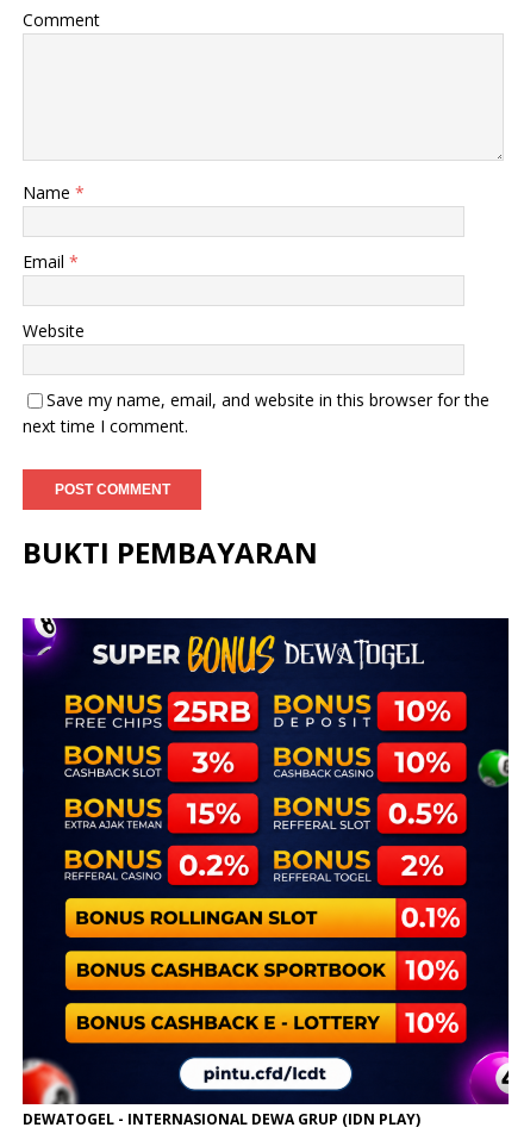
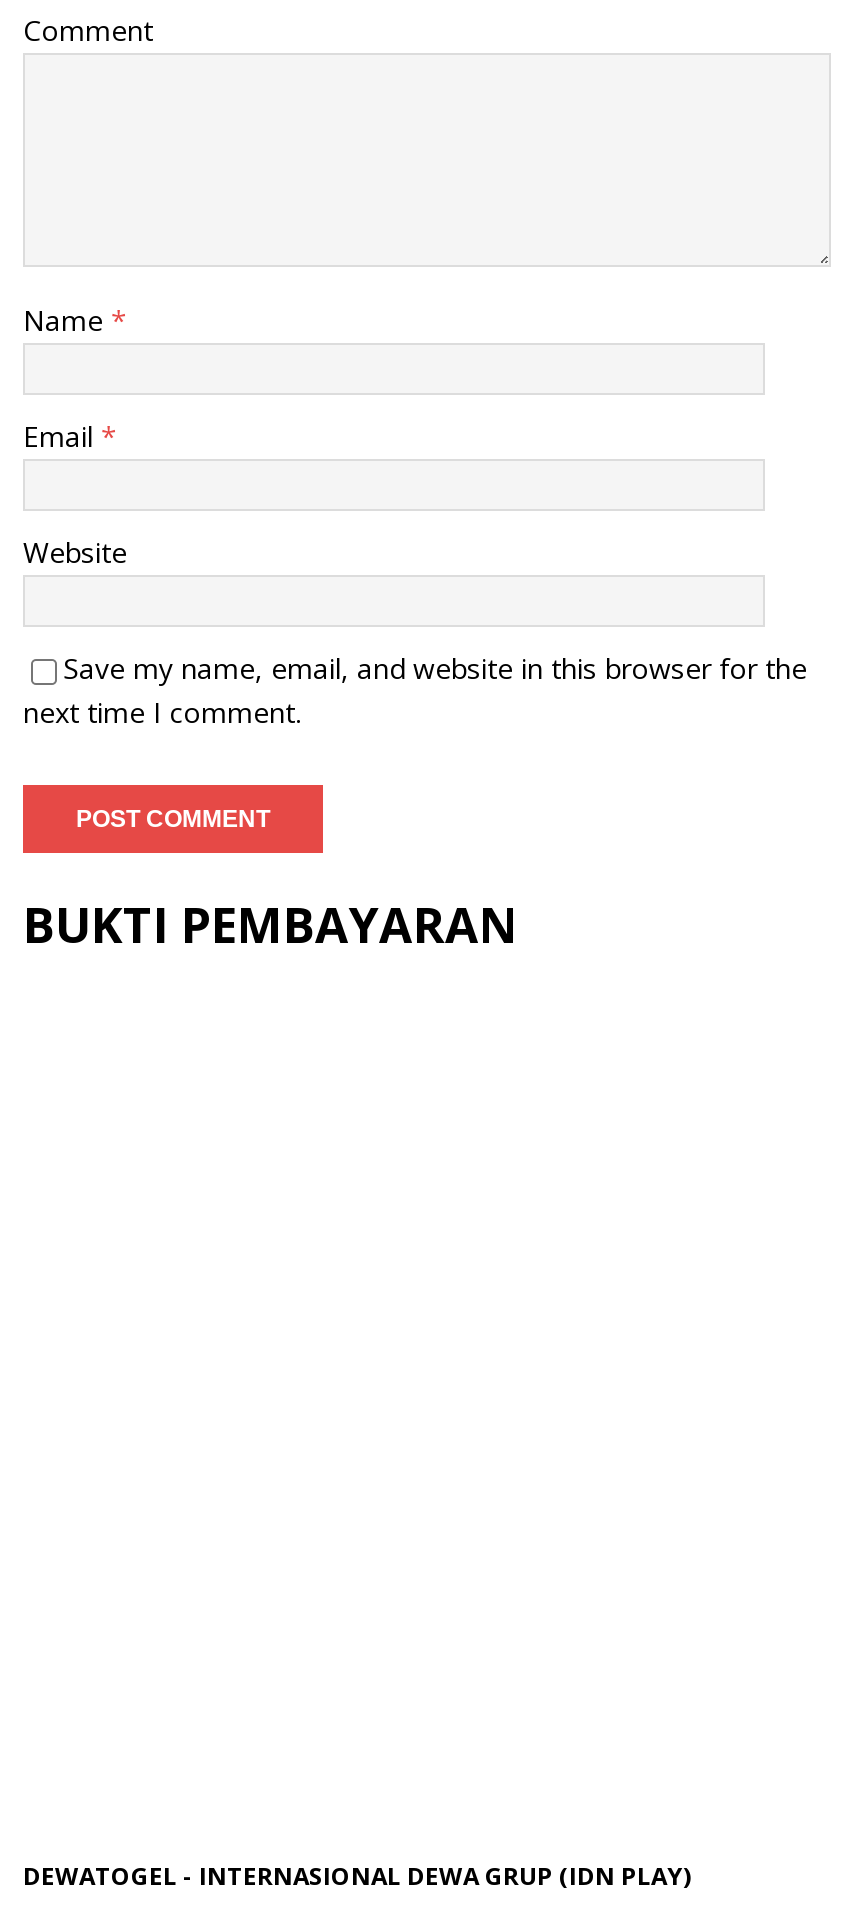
[21,617,510,1105] [image] -> none

